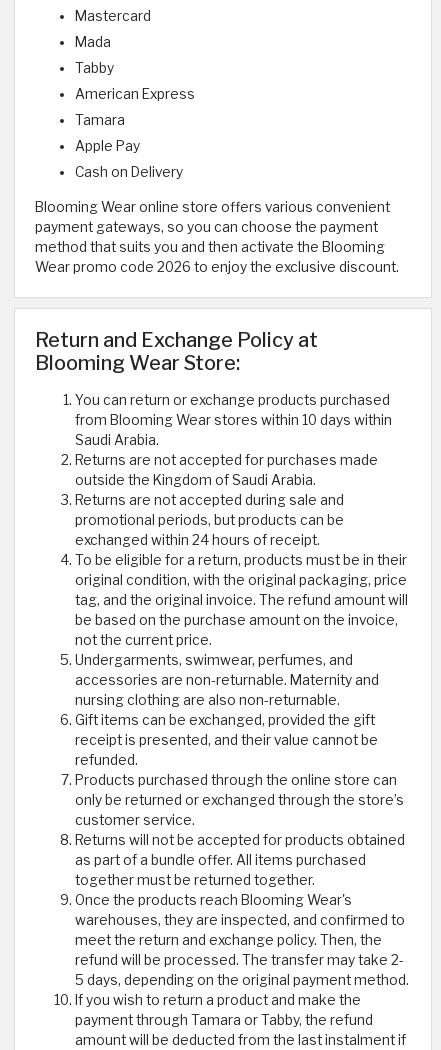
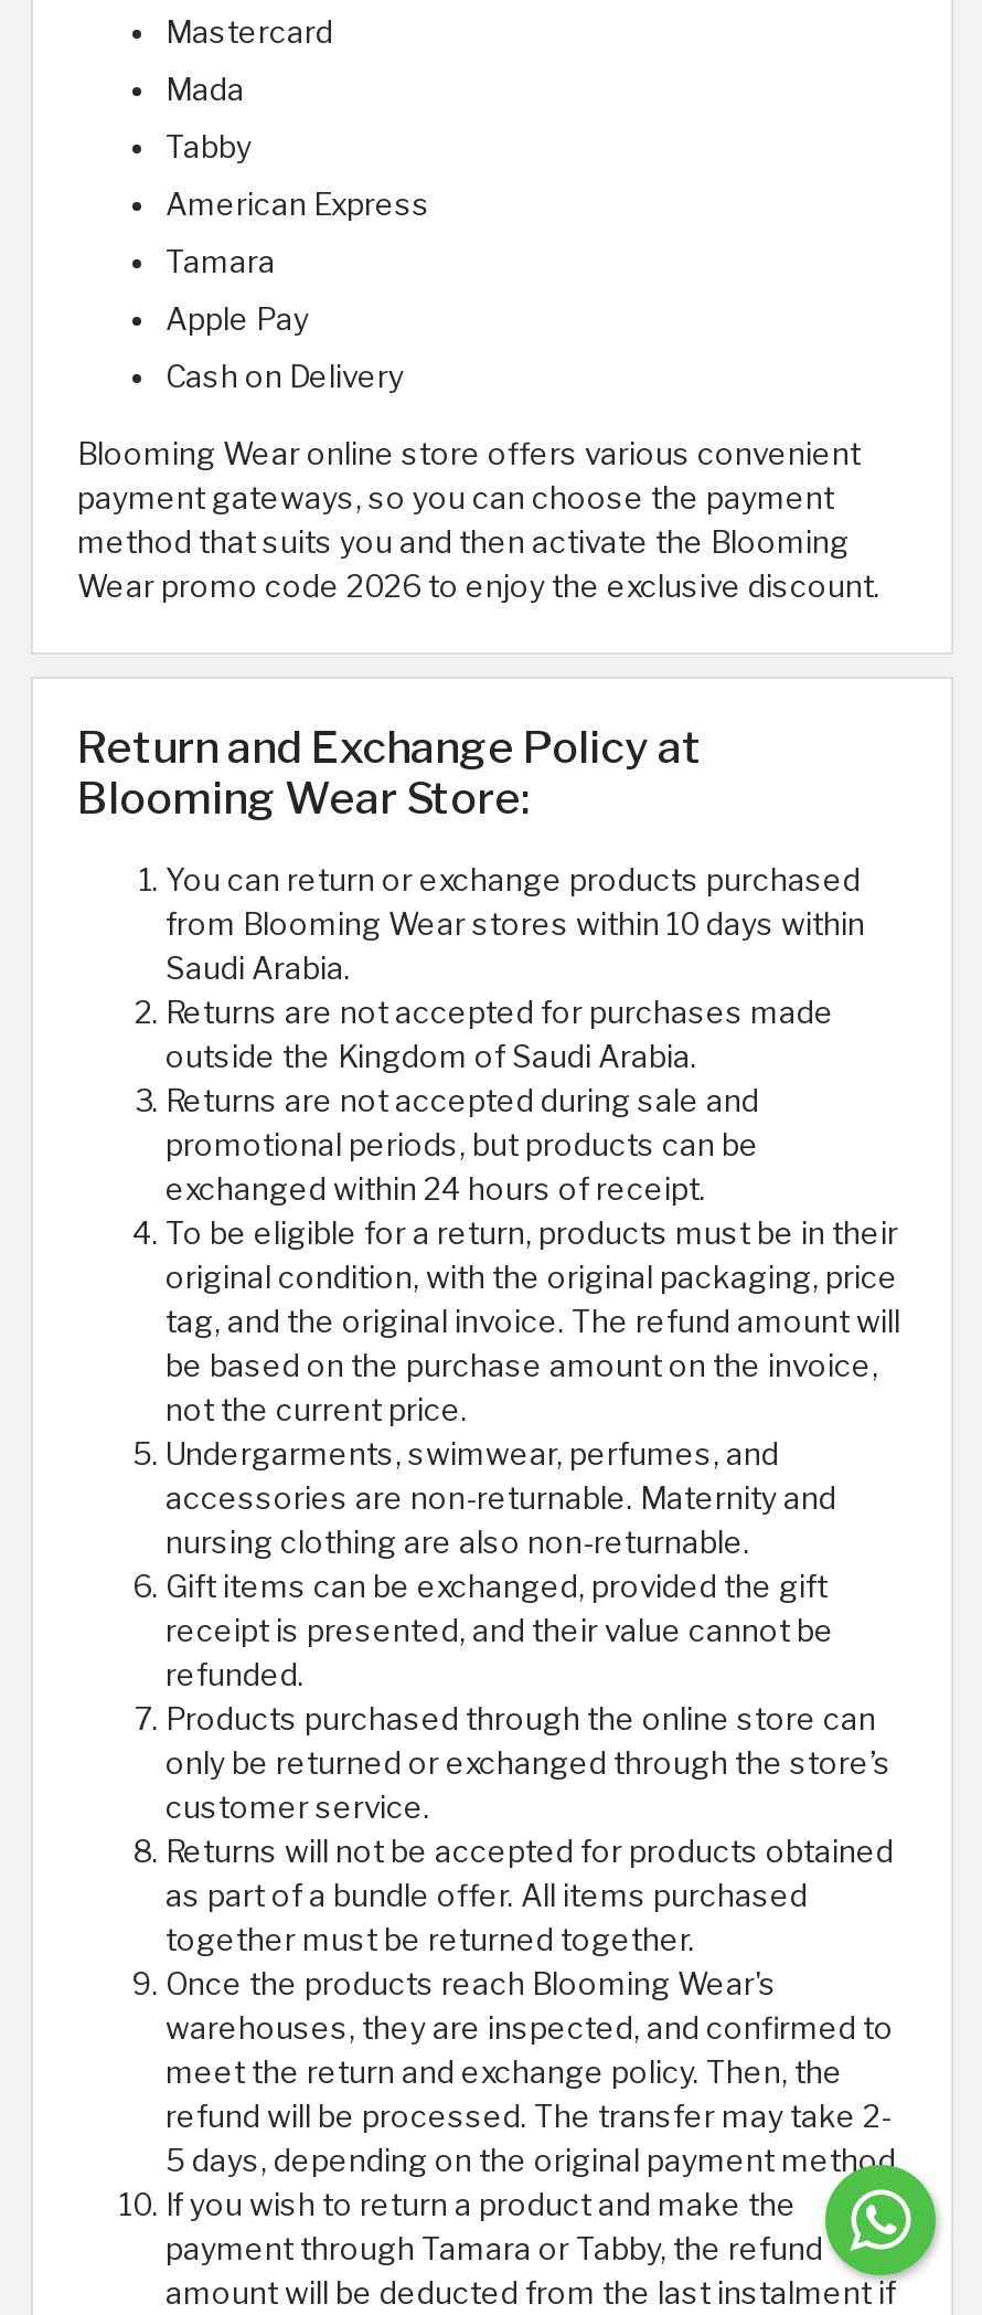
none -> [821,2171,942,2280] [image]

